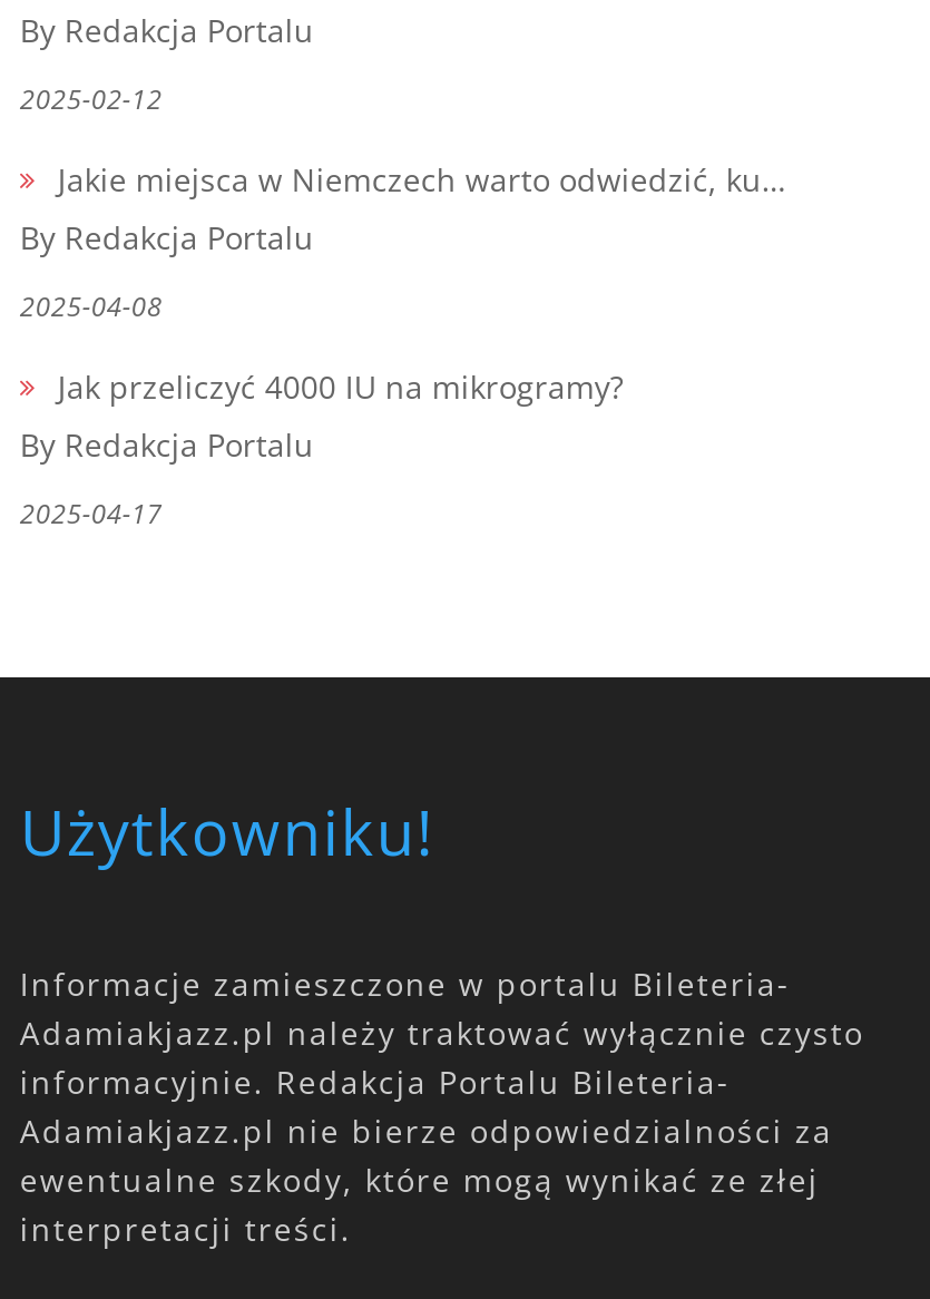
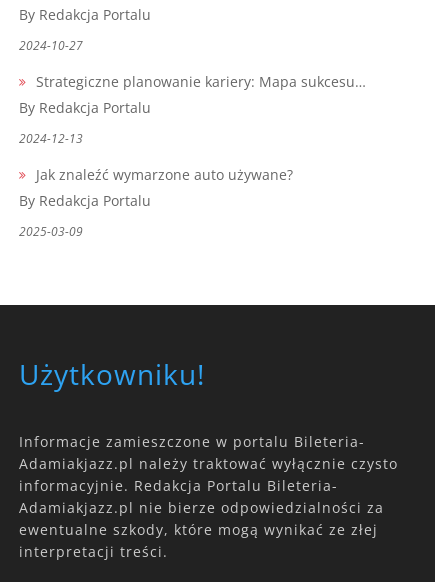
[20,81,162,119] 2025-02-12 -> [19,37,83,54] 2024-10-27
[58,159,786,201] Jakie miejsca w Niemczech warto odwiedzić, ku… -> [36,72,366,91] Strategiczne planowanie kariery: Mapa sukcesu…
[20,288,162,326] 2025-04-08 -> [19,130,83,147] 2024-12-13
[58,366,623,408] Jak przeliczyć 4000 IU na mikrogramy? -> [36,165,293,184] Jak znaleźć wymarzone auto używane?
[20,495,162,533] 2025-04-17 -> [19,223,83,240] 2025-03-09

